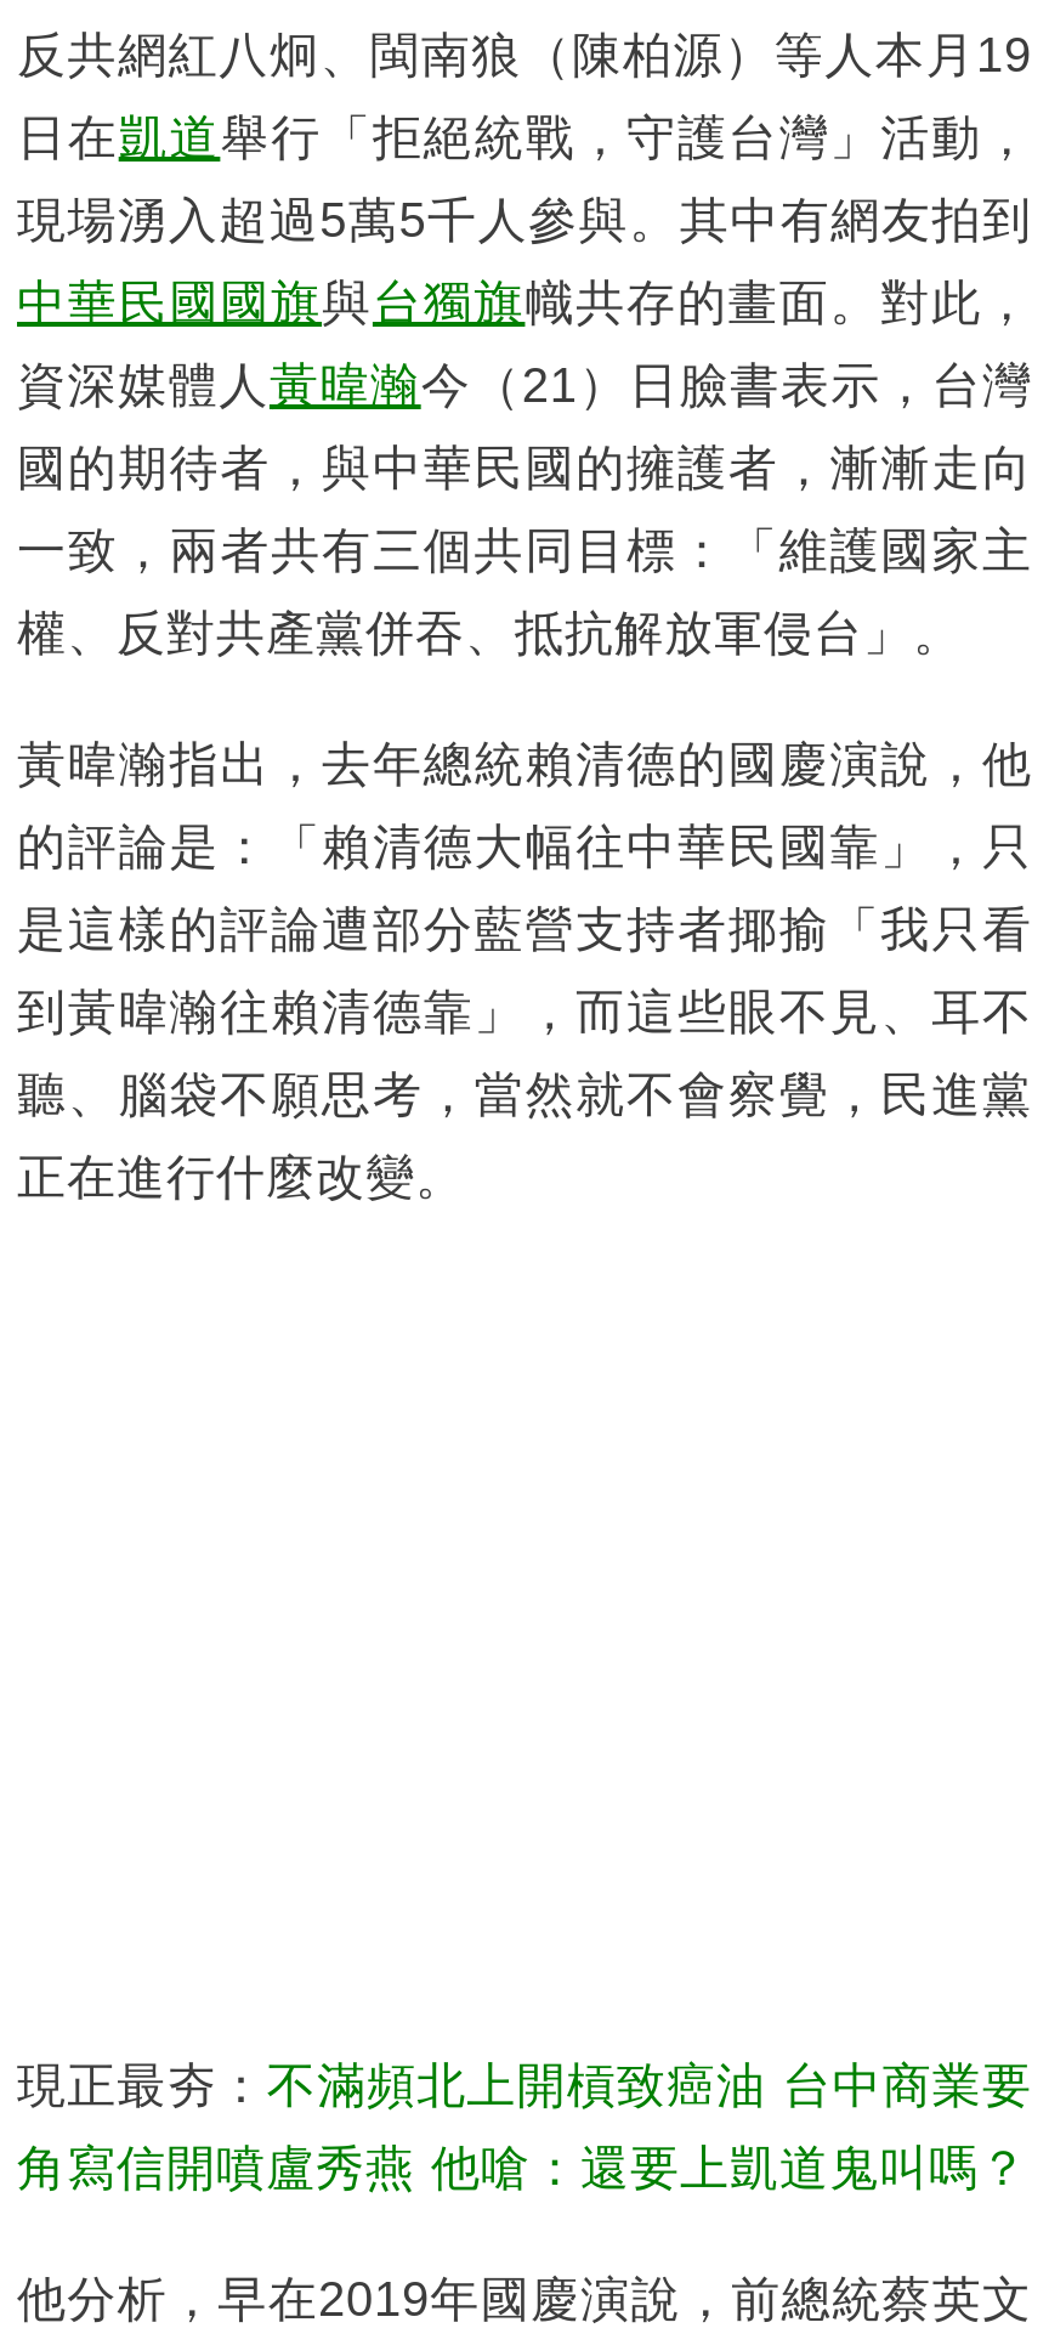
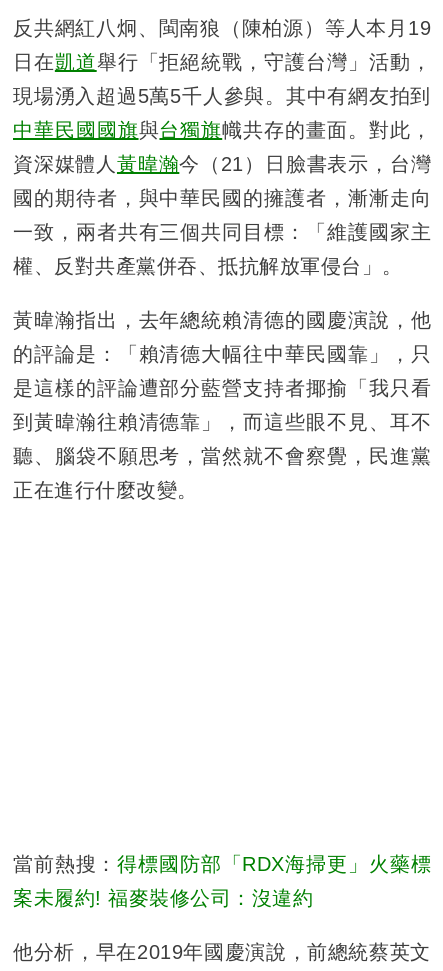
[17,2058,1032,2111] 現正最夯：不滿頻北上開槓致癌油 台中商業要 -> [13,853,431,875] 當前熱搜：得標國防部「RDX海掃更」火藥標
[17,2140,1028,2194] 角寫信開噴盧秀燕 他嗆：還要上凱道鬼叫嗎？ -> [13,887,313,909] 案未履約! 福麥裝修公司：沒違約

